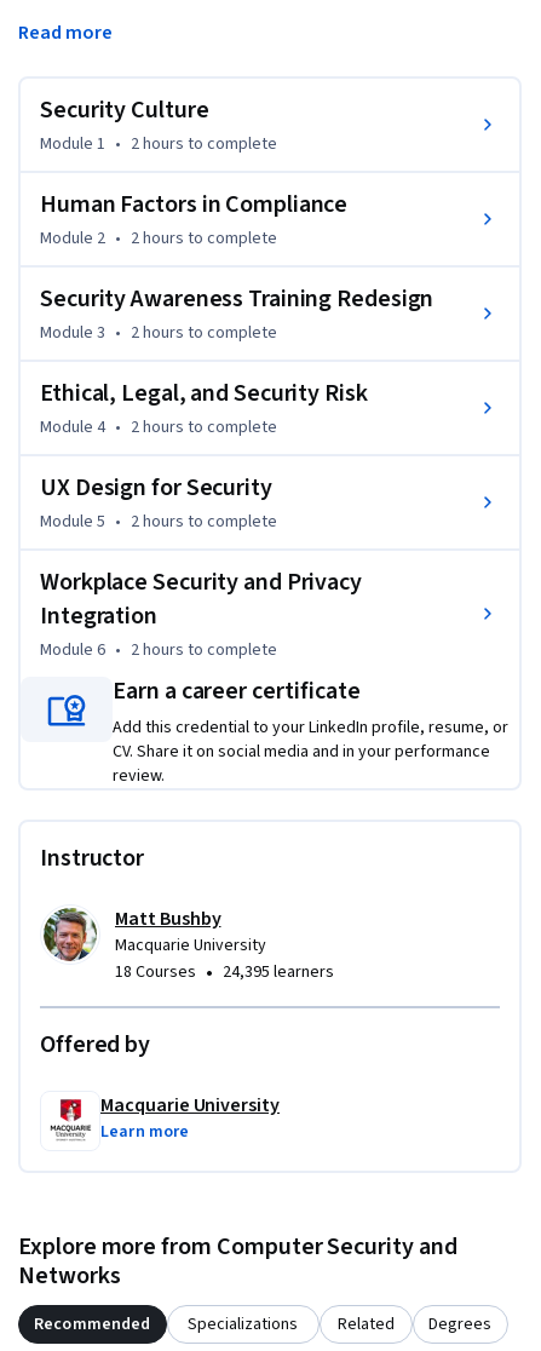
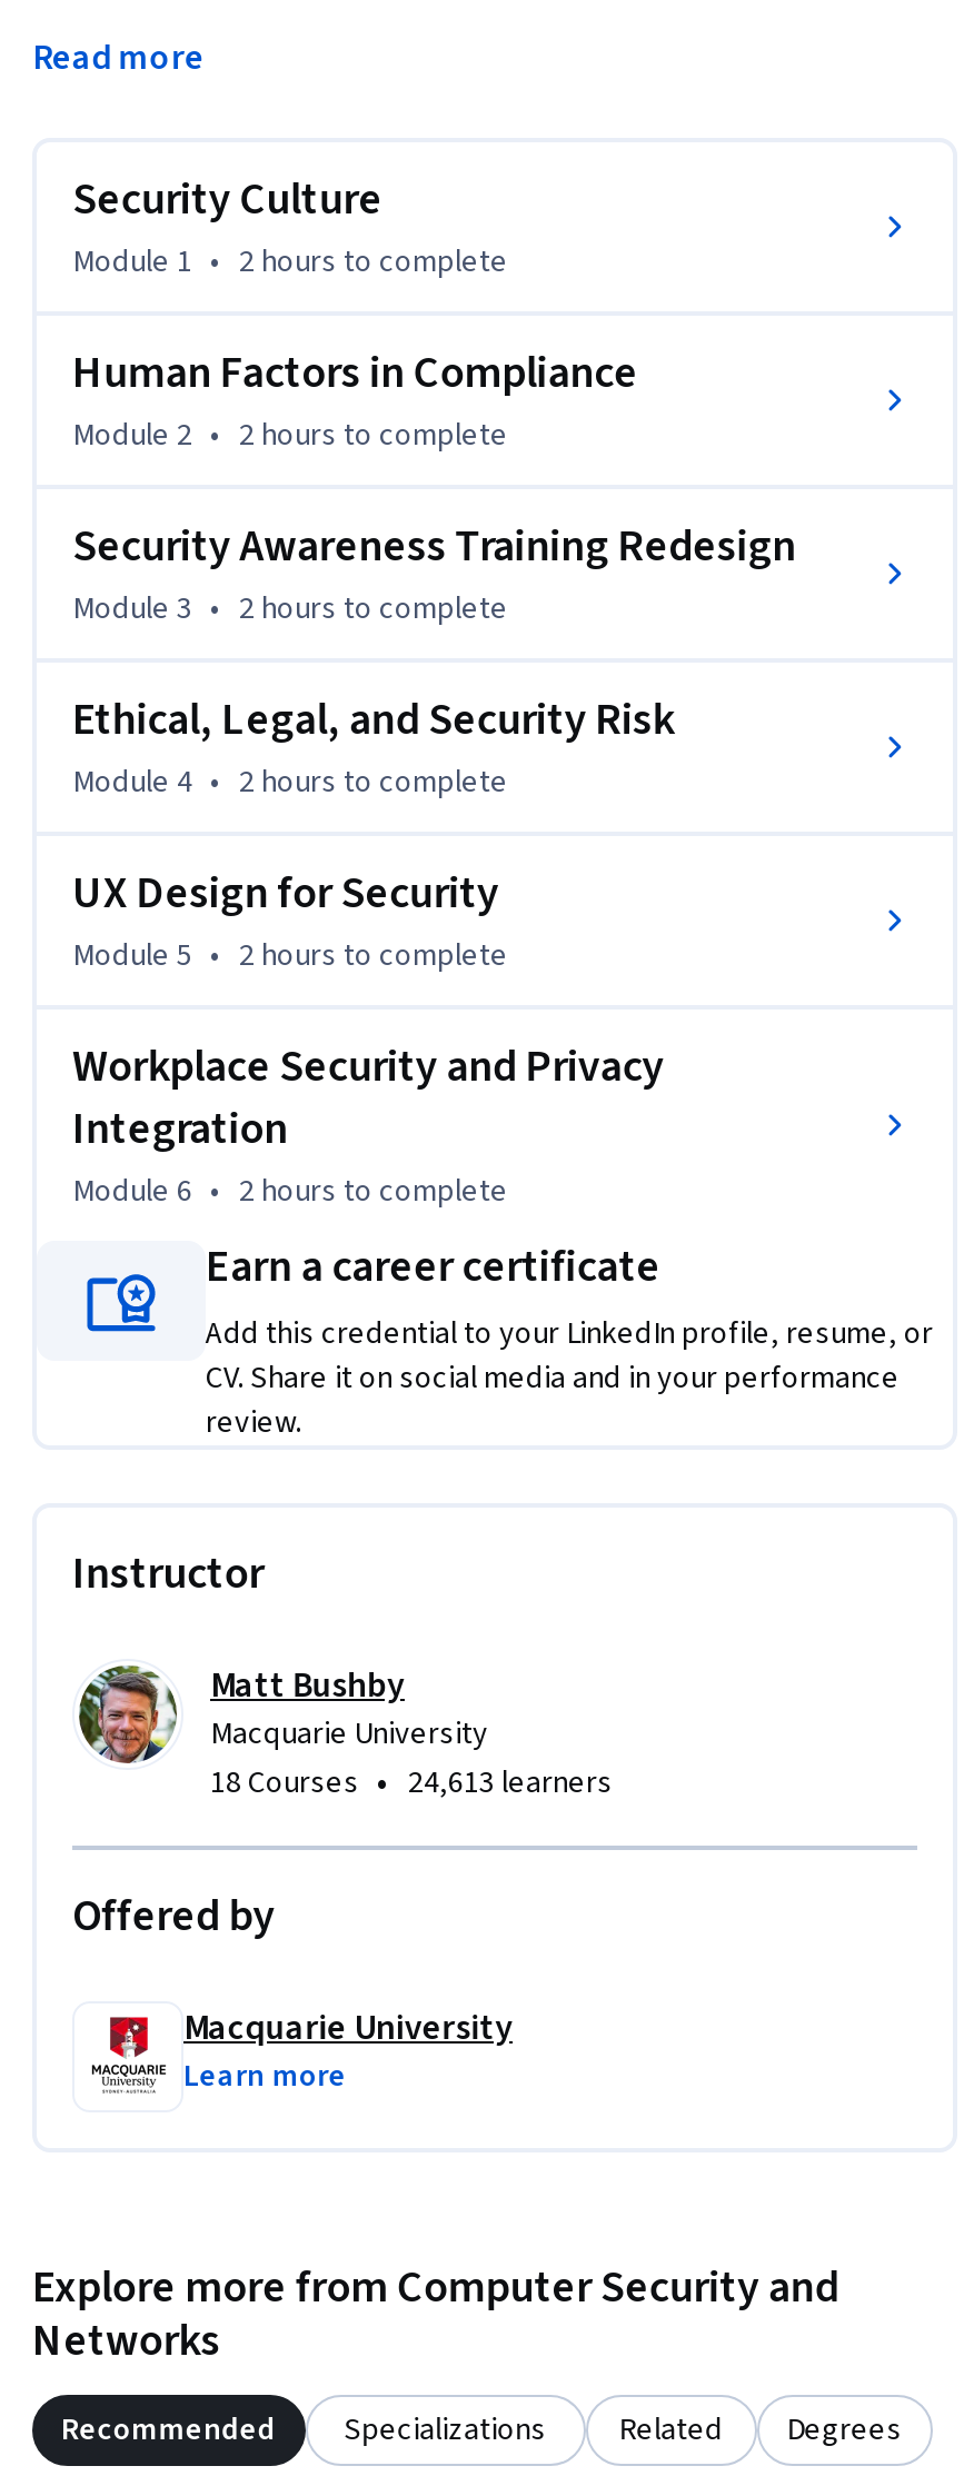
[115,959,334,986] 18 Courses • 24,395 learners -> [210,1759,613,1808] 18 Courses • 24,613 learners

